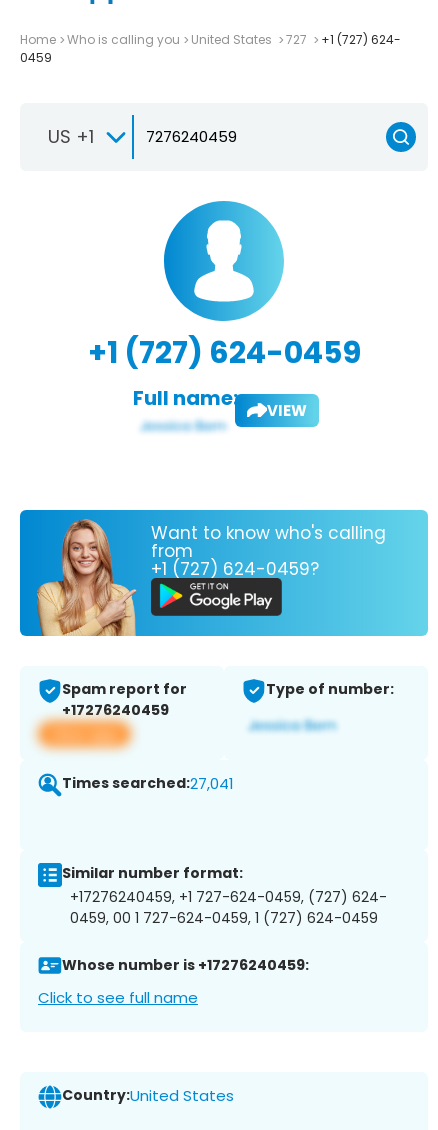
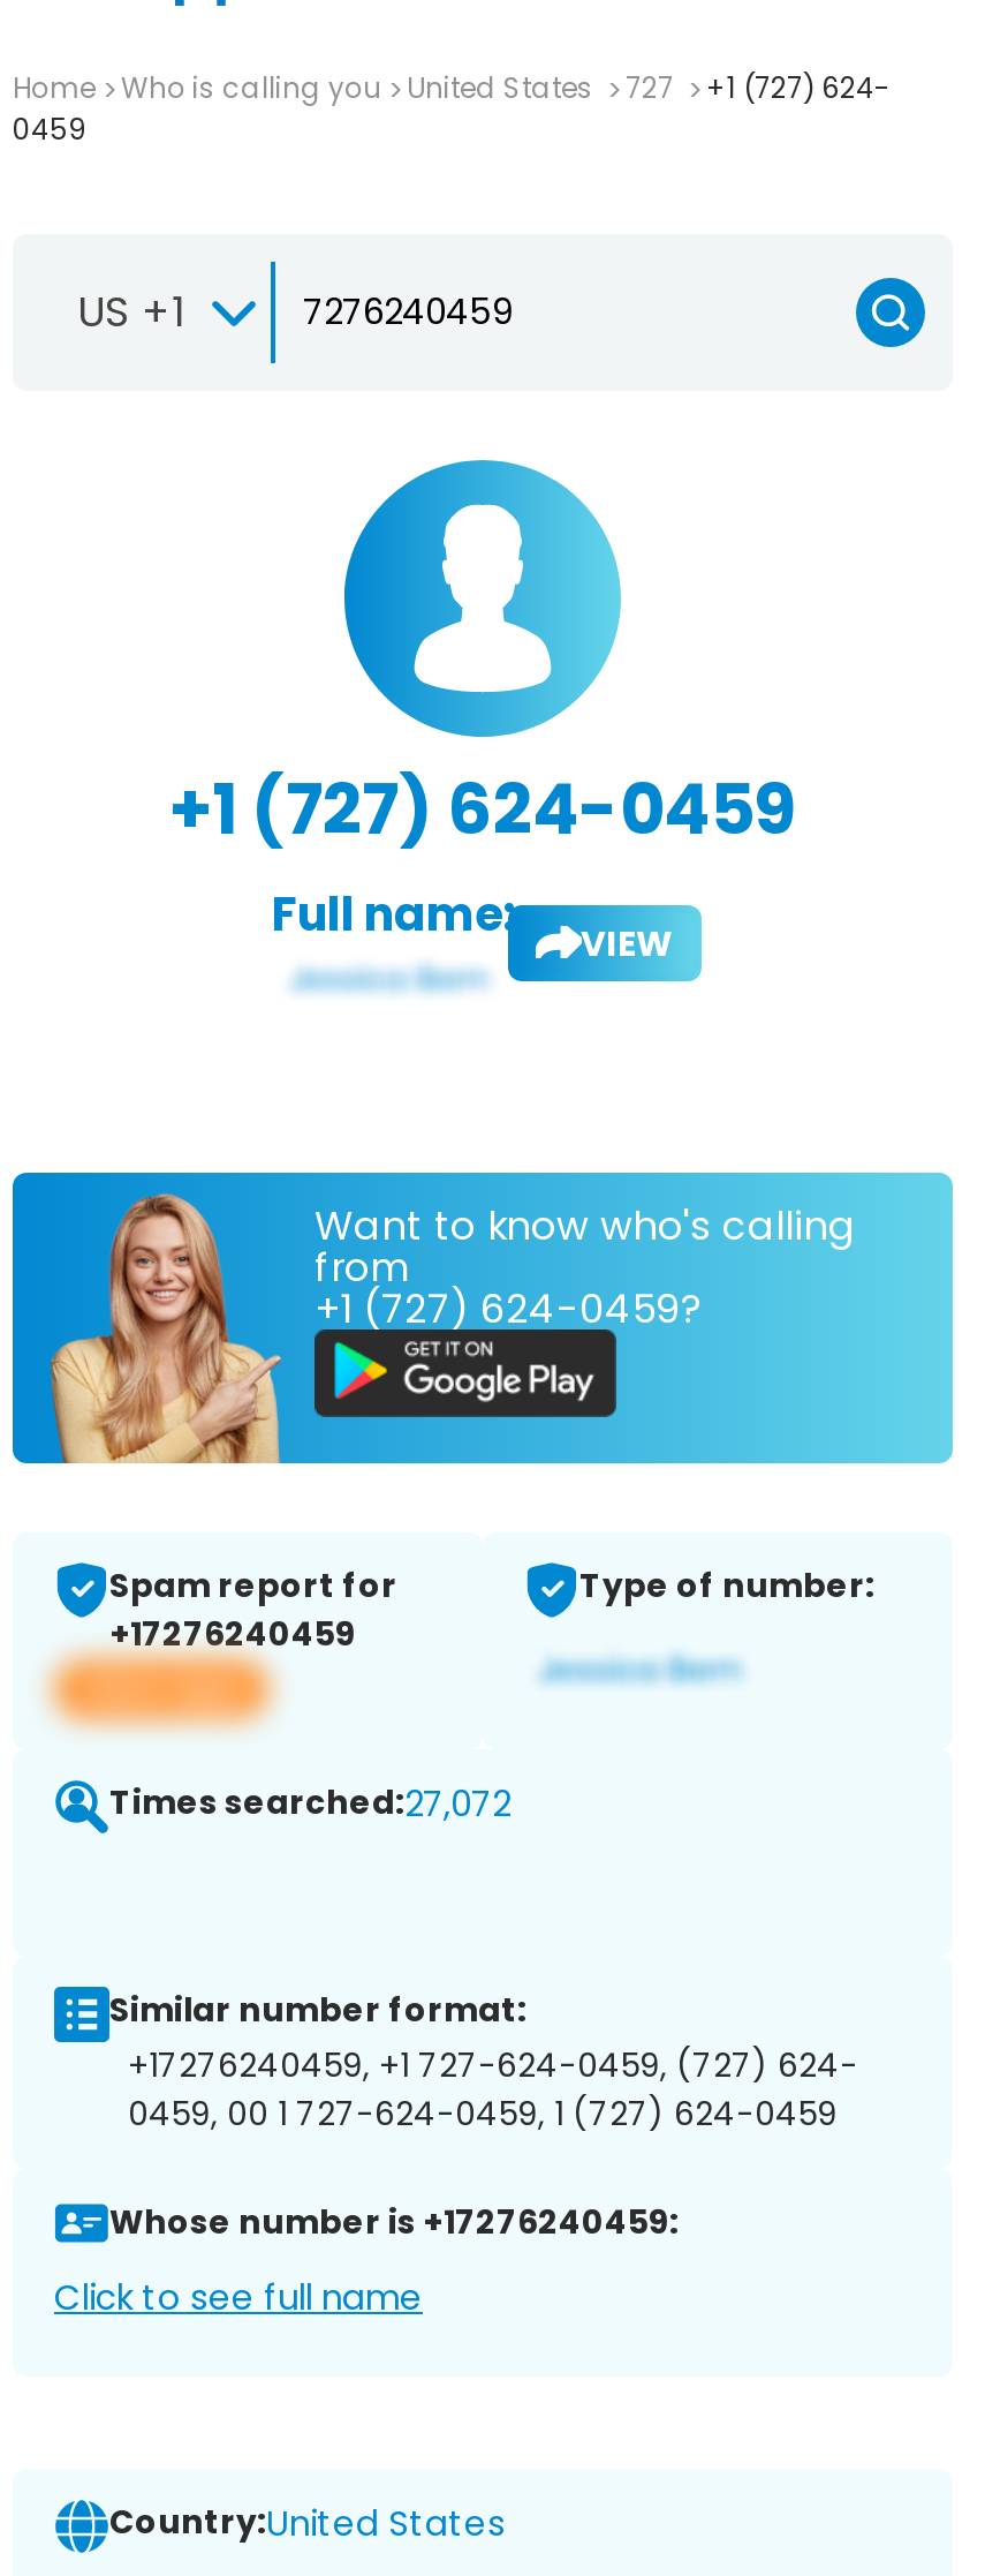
[62,773,234,794] Times searched:27,041 -> [109,1779,510,1828] Times searched:27,072

